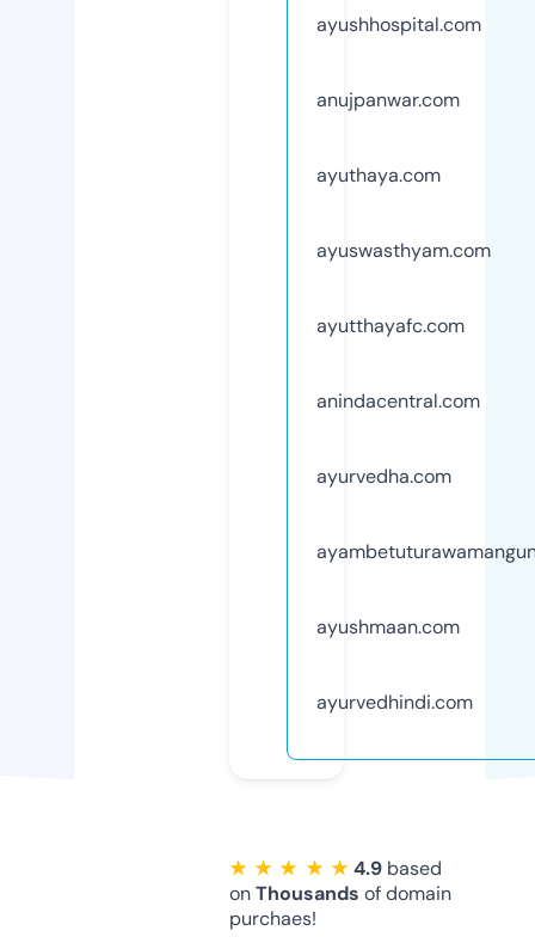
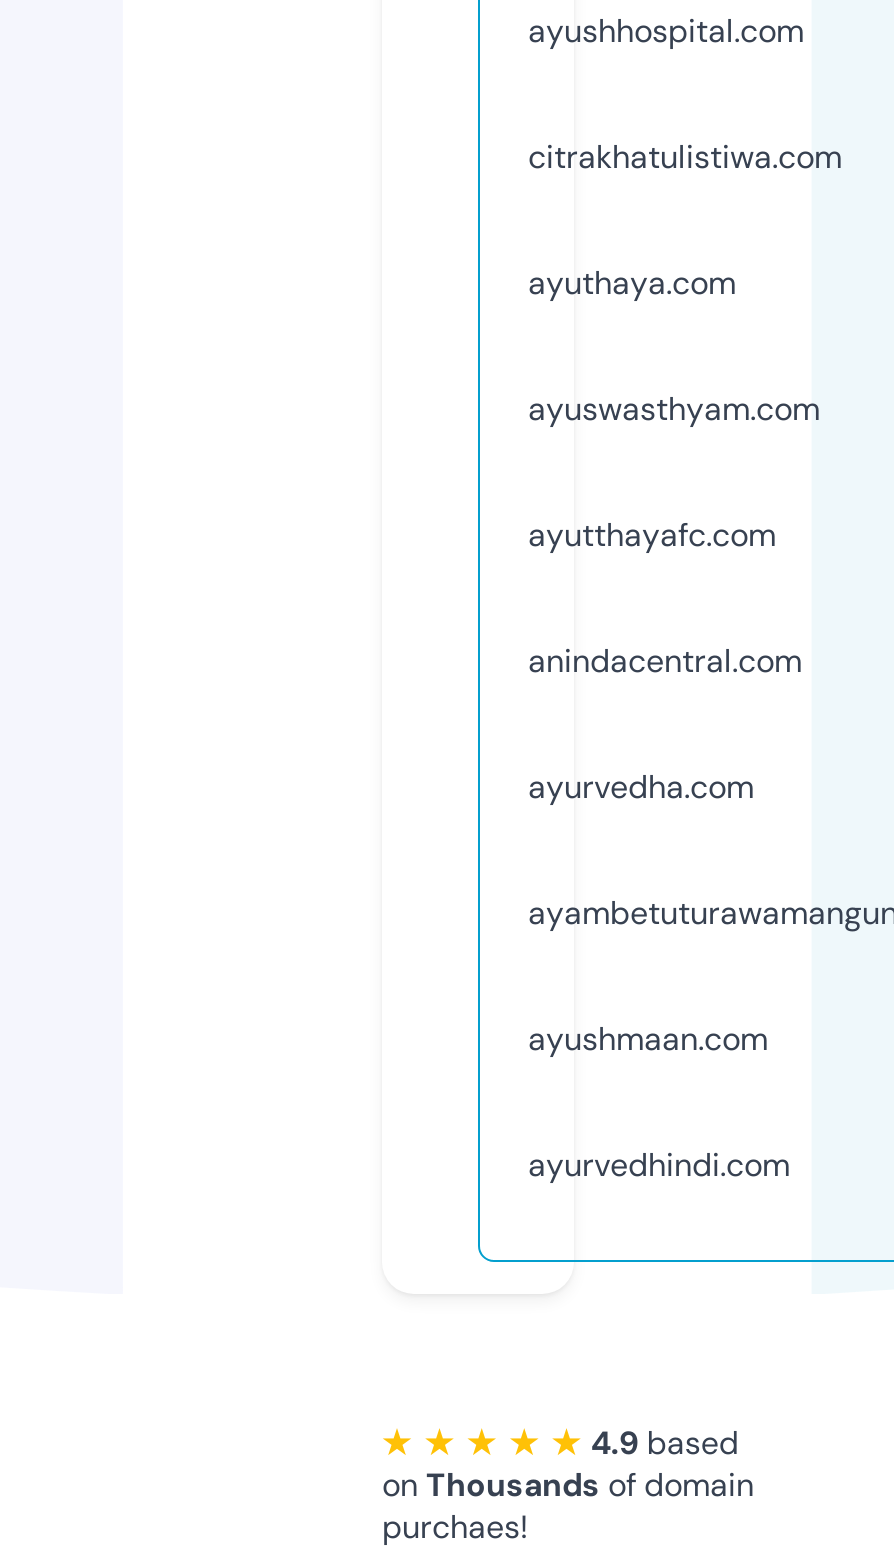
[316,87,460,112] anujpanwar.com -> [528,136,842,178] citrakhatulistiwa.com

